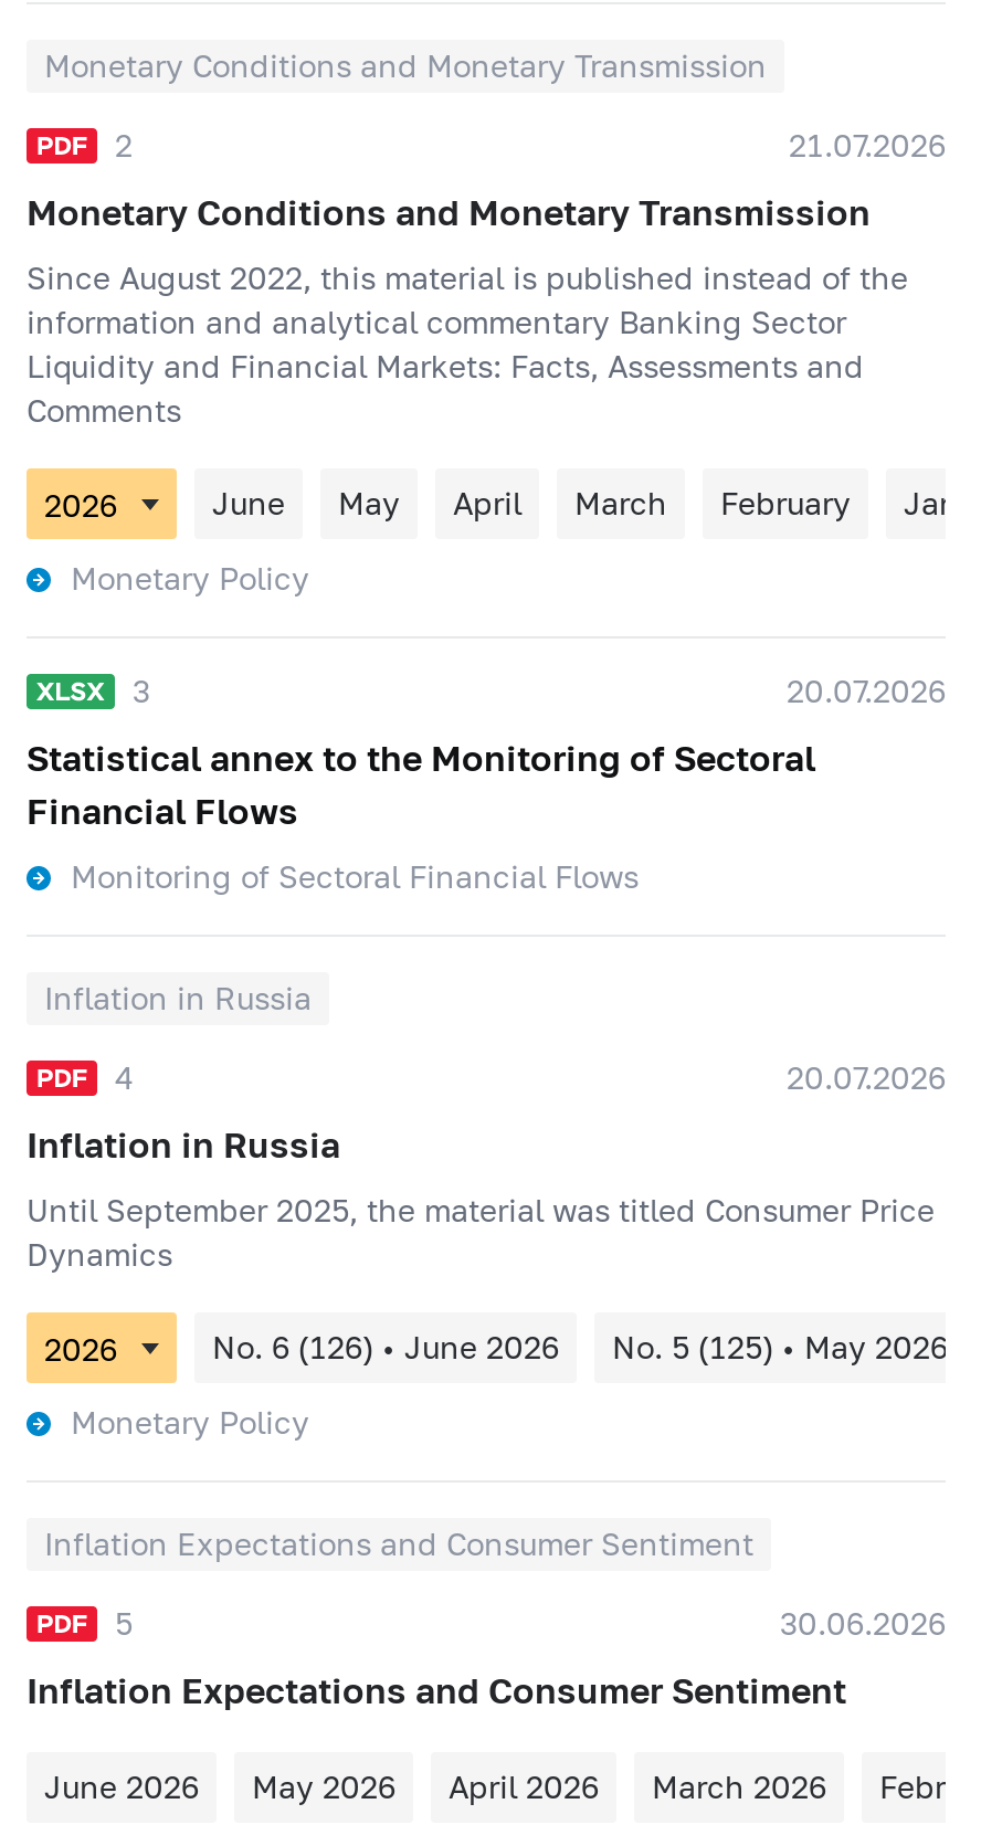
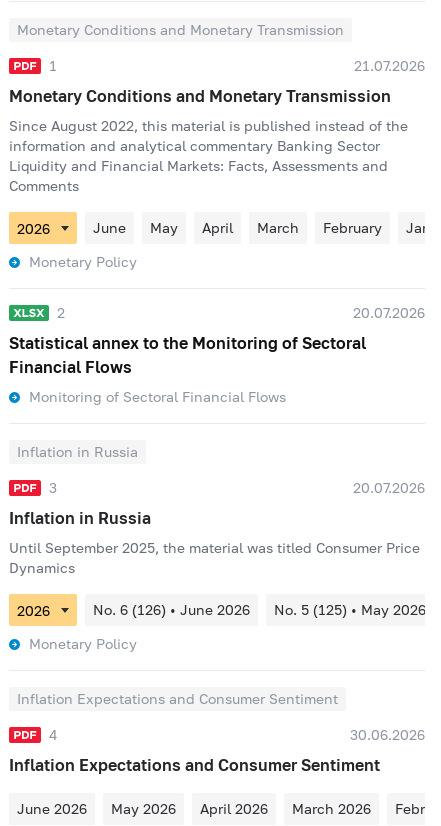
[115,126,133,163] 2 -> [49,57,57,74] 1
[133,672,150,709] 3 -> [57,304,65,321] 2
[115,1058,133,1096] 4 -> [49,479,57,496] 3
[115,1604,133,1642] 5 -> [49,726,57,743] 4

